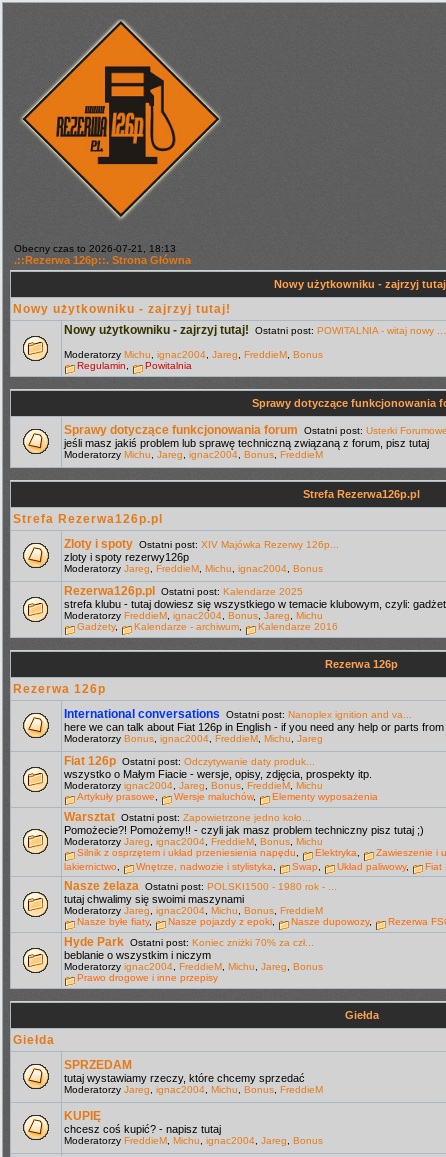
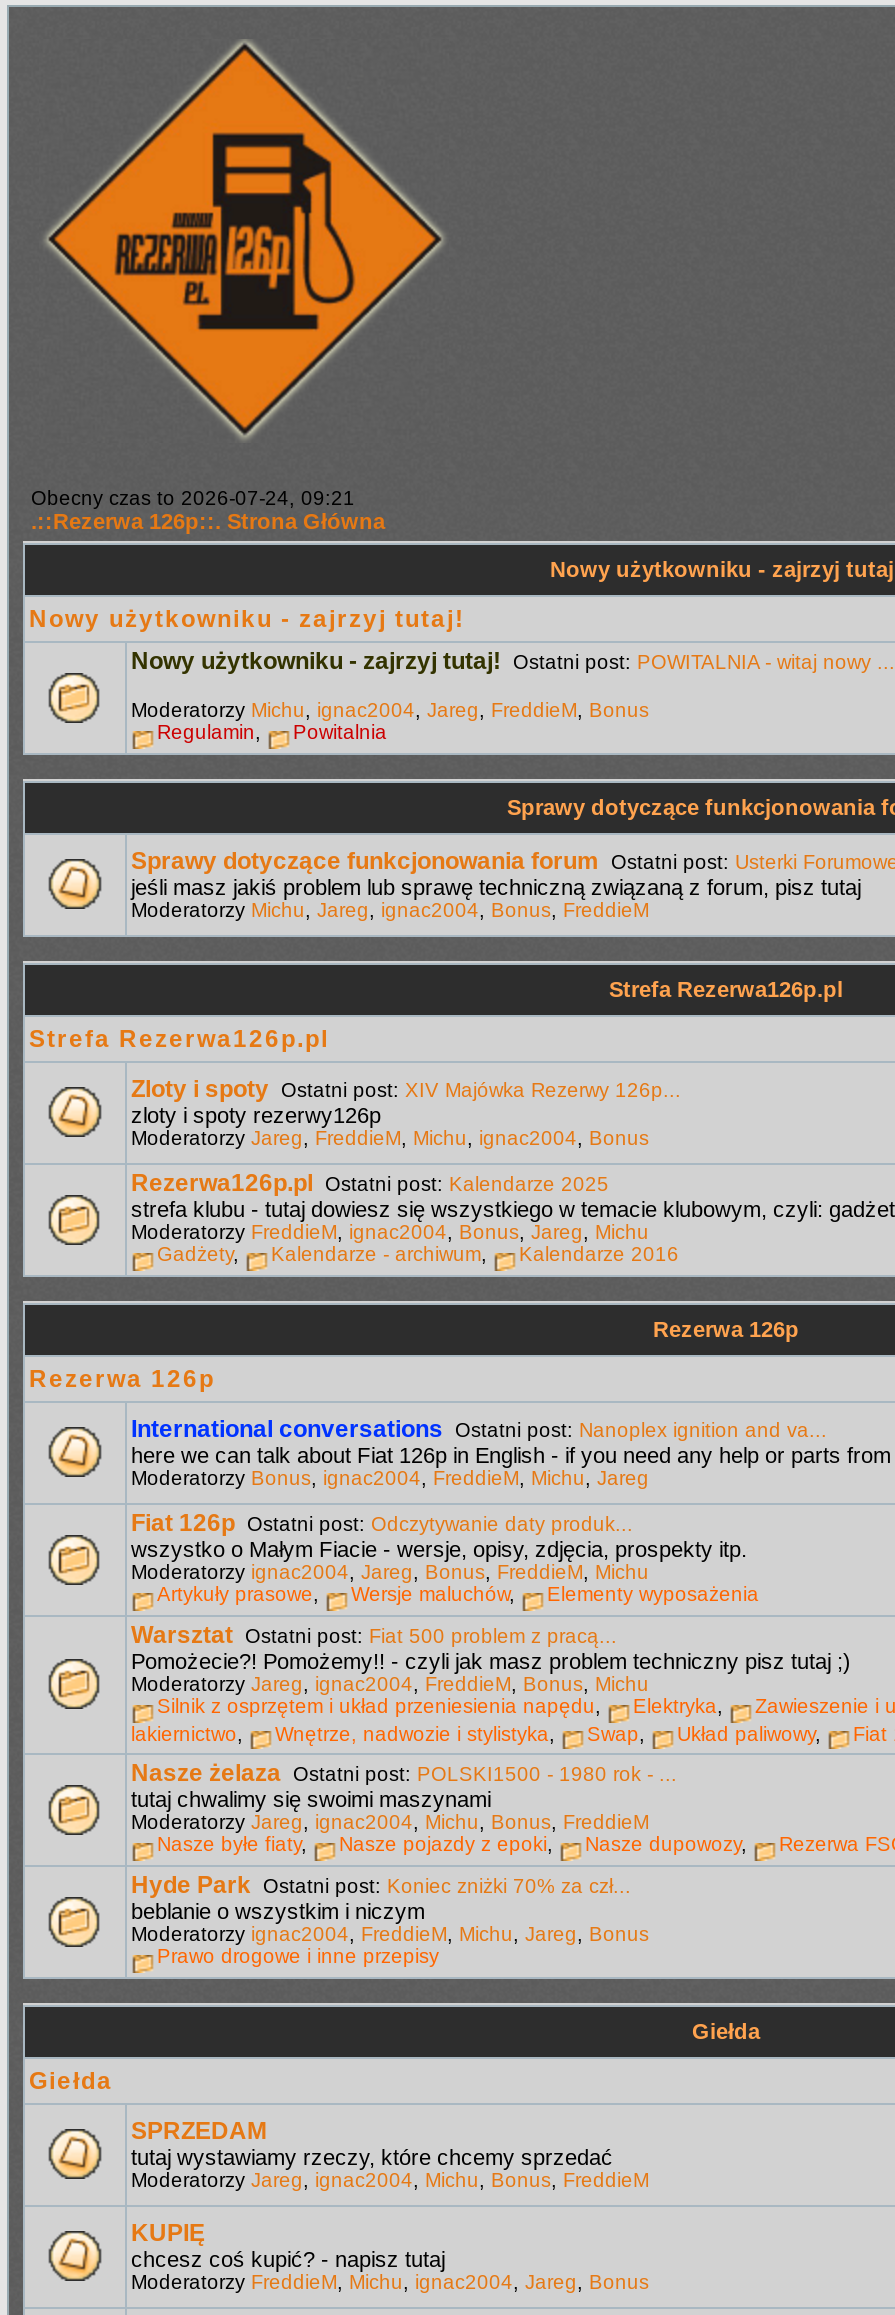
[14,243,176,254] Obecny czas to 2026-07-21, 18:13 -> [31,487,355,509] Obecny czas to 2026-07-24, 09:21
[64,810,311,824] Warsztat Ostatni post: Zapowietrzone jedno koło... -> [131,1621,617,1649] Warsztat Ostatni post: Fiat 500 problem z pracą...

